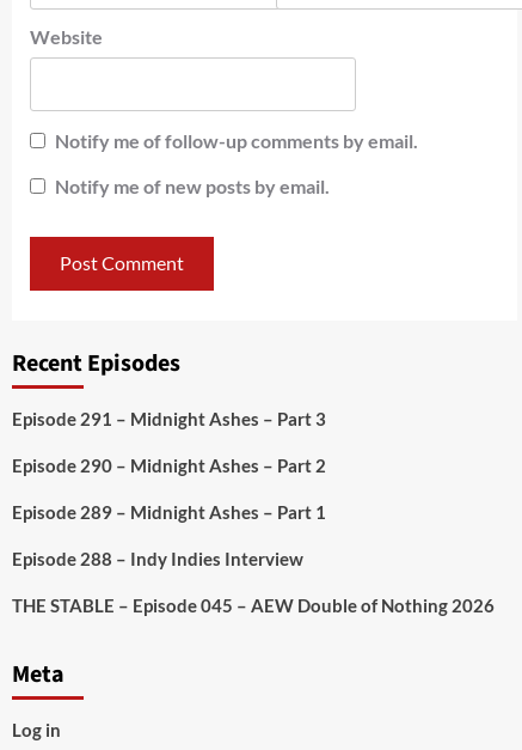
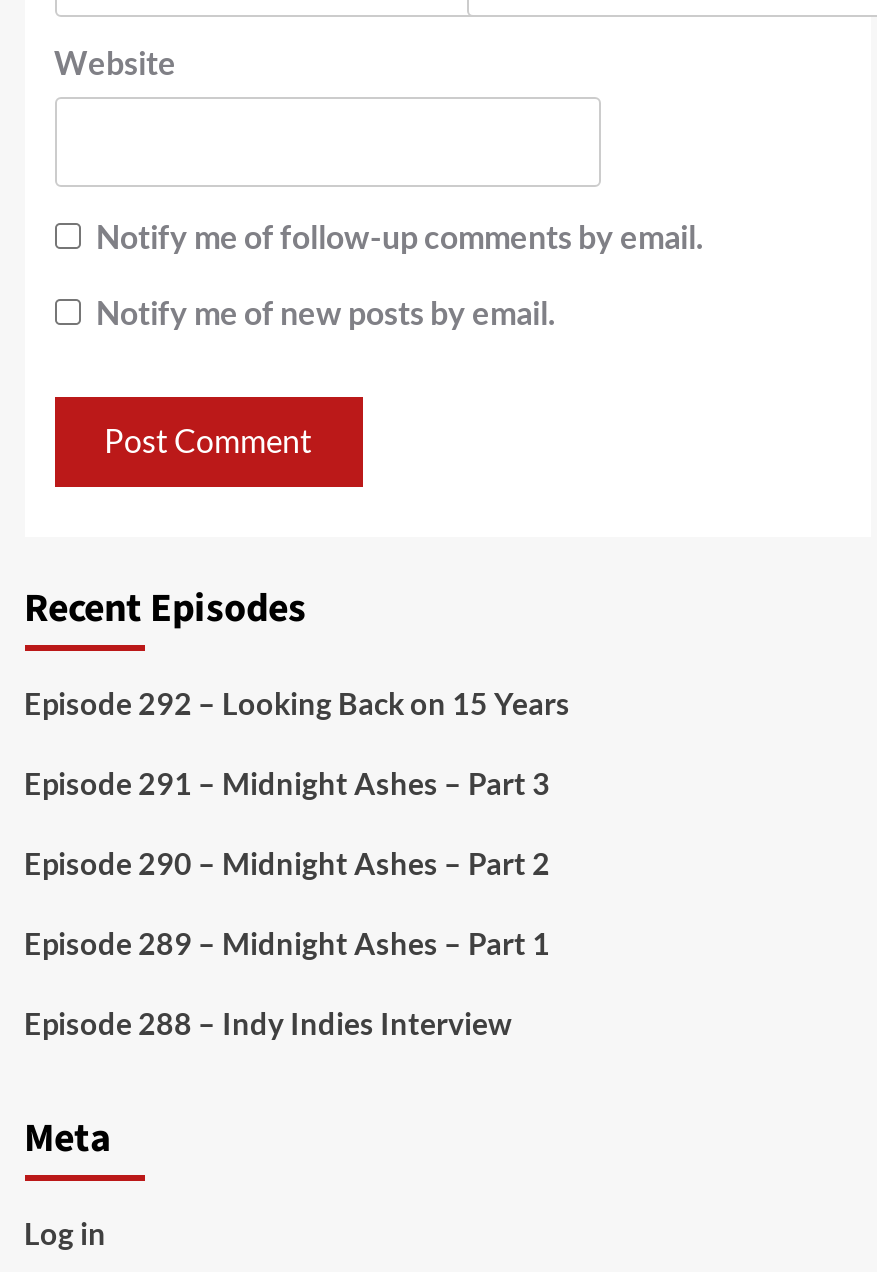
none -> [24,684,570,720] Episode 292 – Looking Back on 15 Years
moved [11,408,326,569] -> [24,764,550,1040]: Episode 291 – Midnight Ashes – Part 3 | Episode 290 – Midnight Ashes – Part 2 | Episode 289 – Midnight Ashes – Part 1 | Episode 288 – Indy Indies Interview
[11,594,494,616] THE STABLE – Episode 045 – AEW Double of Nothing 2026 -> none

